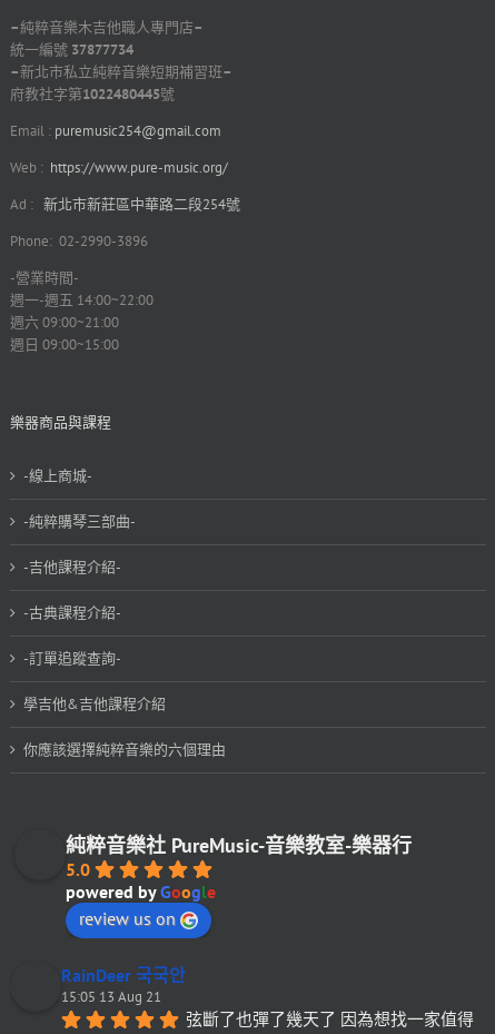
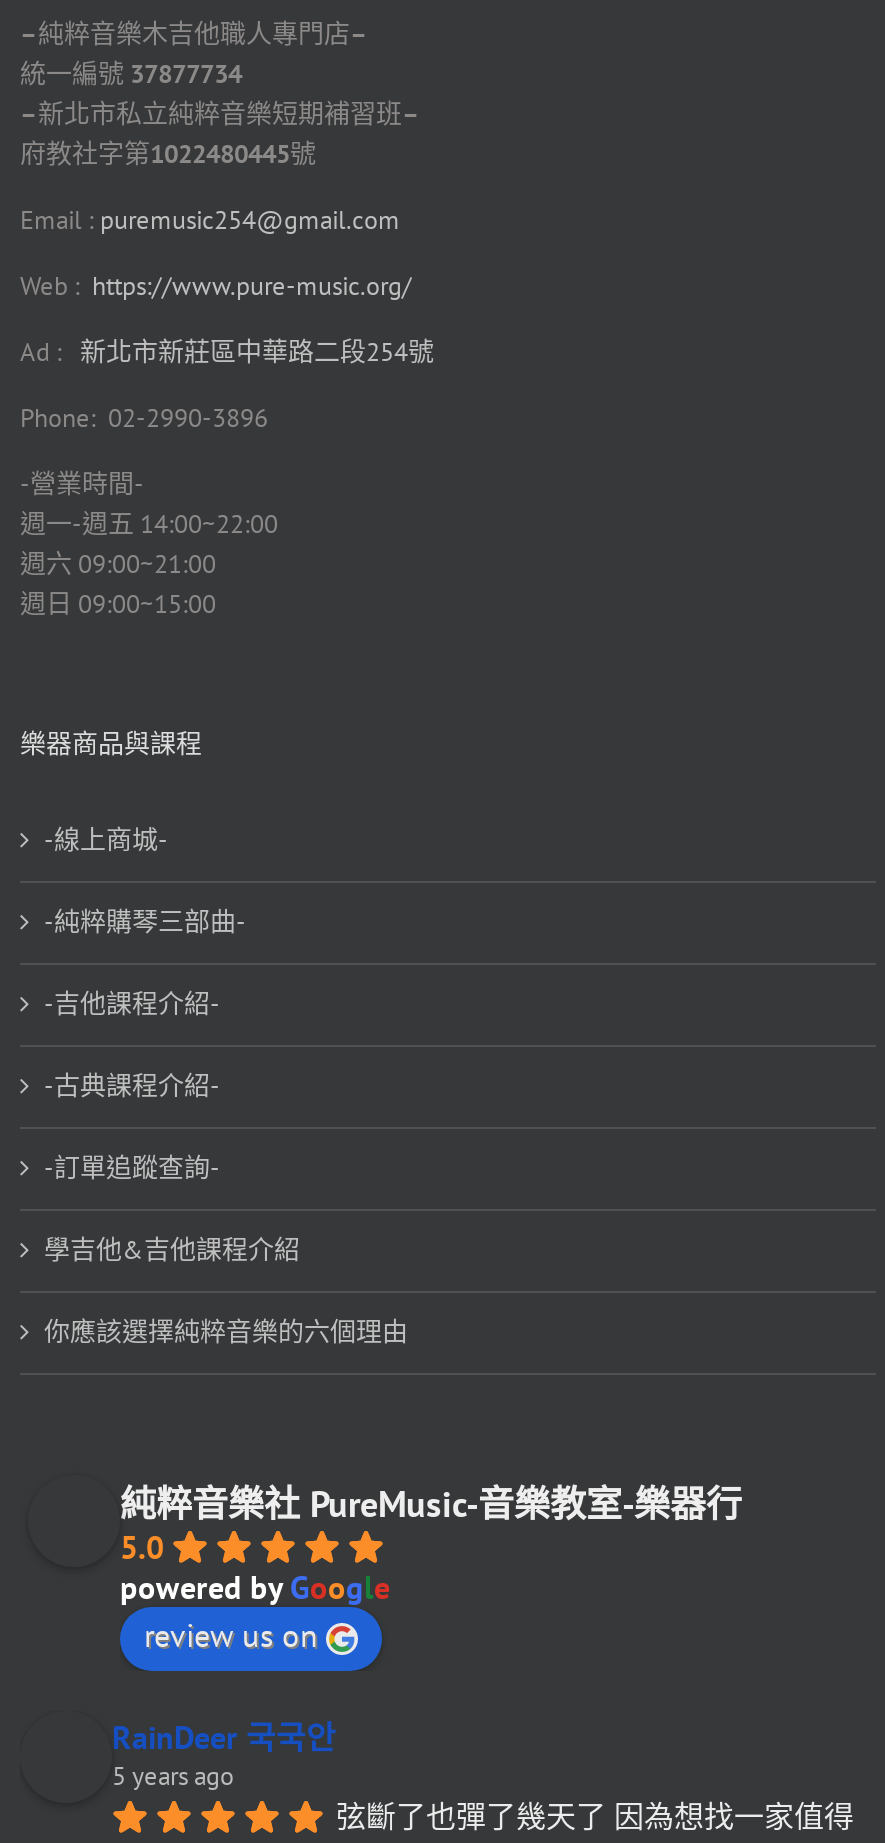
[61,987,161,1006] 15:05 13 Aug 21 -> [112,1759,234,1793] 5 years ago

